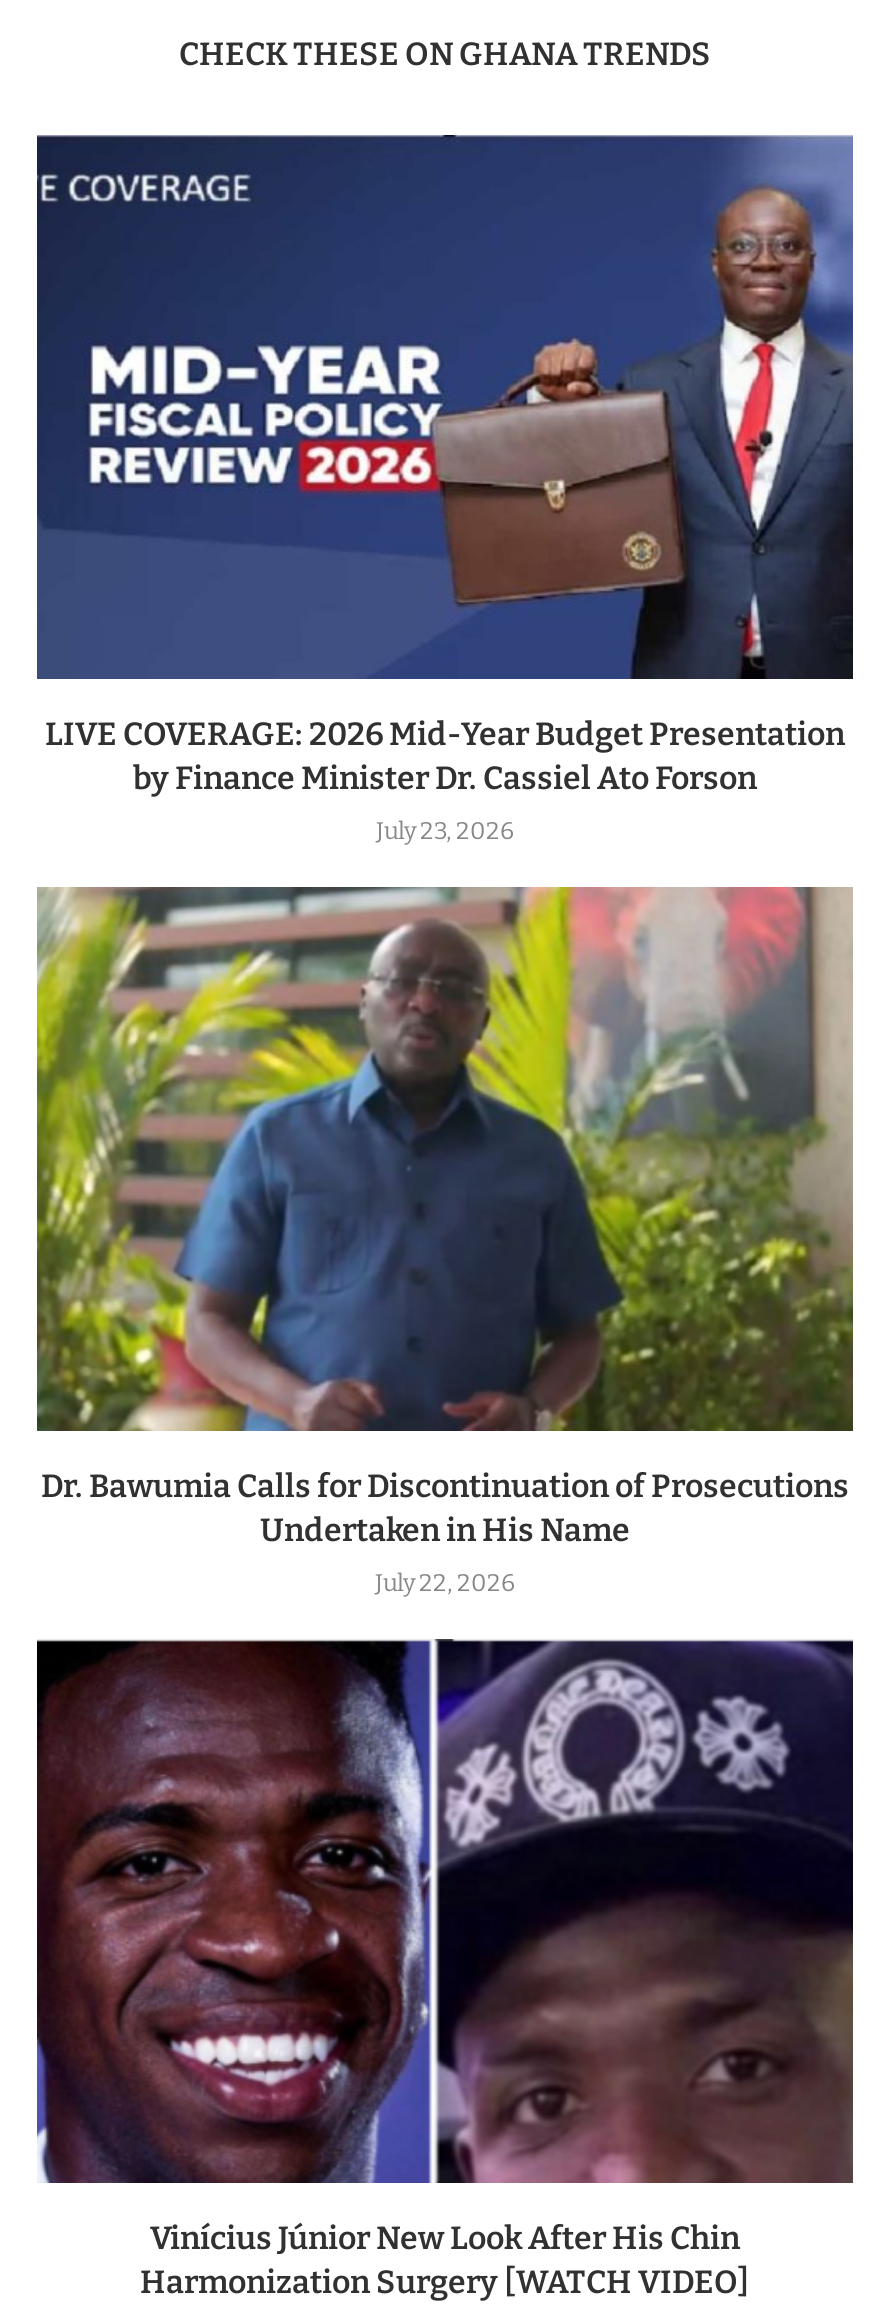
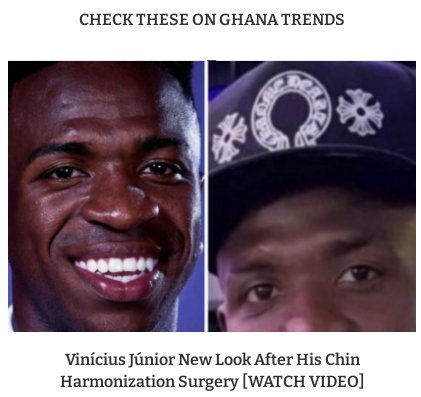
[35,134,855,845] [image] | LIVE COVERAGE: 2026 Mid-Year Budget Presentation | by Finance Minister Dr. Cassiel Ato Forson | July 23, 2026 -> none
[35,884,855,1597] [image] | Dr. Bawumia Calls for Discontinuation of Prosecutions | Undertaken in His Name | July 22, 2026 -> none

